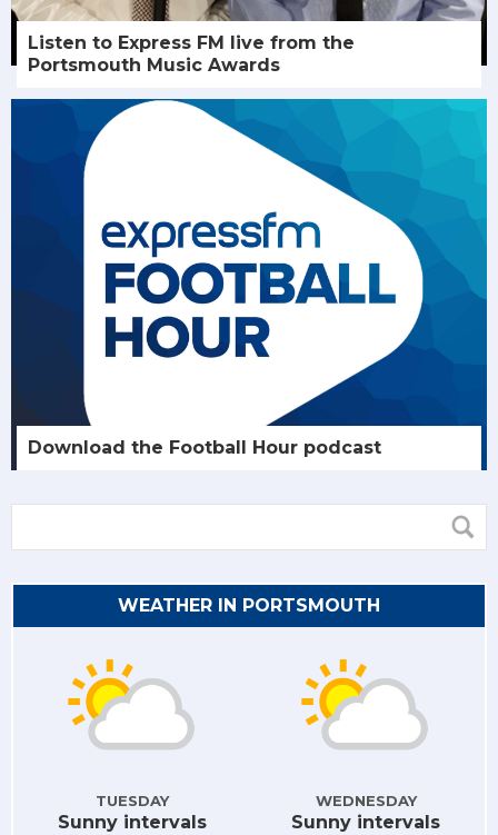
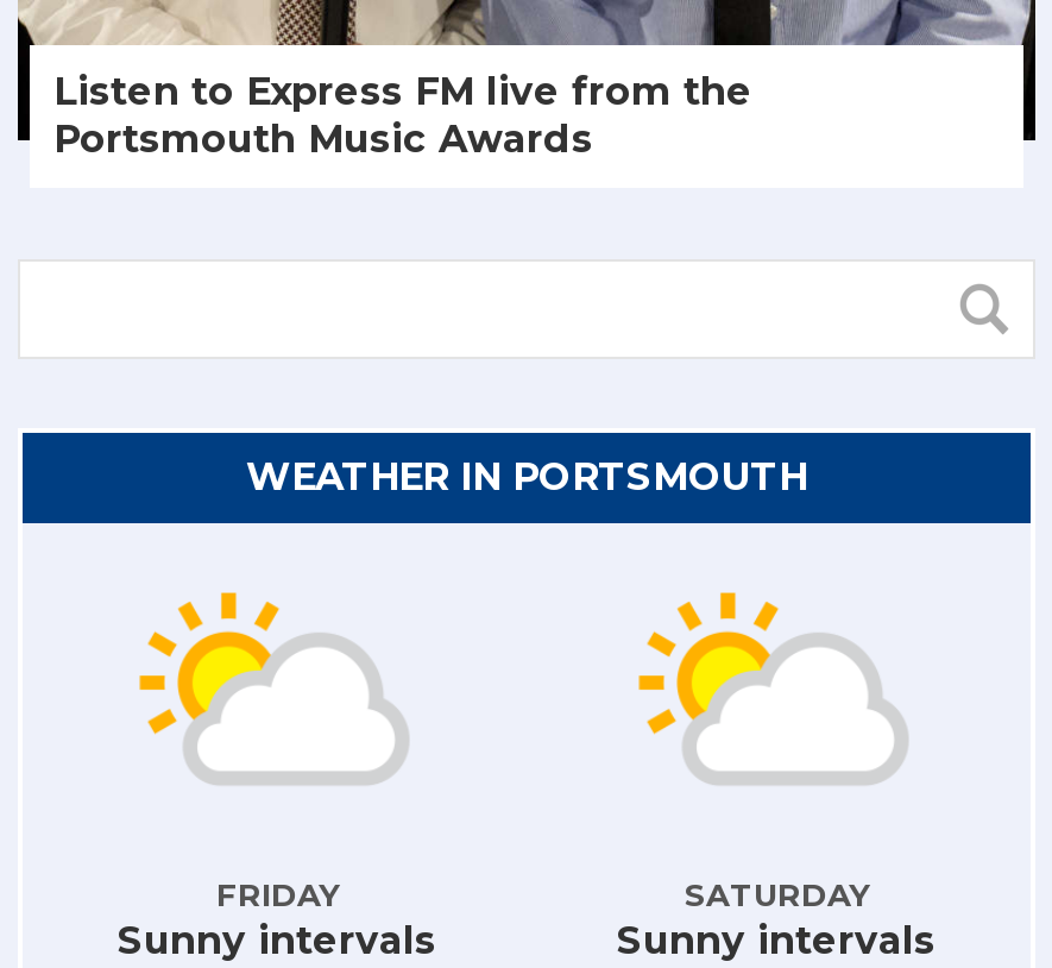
[10,98,488,471] [image] | Download the Football Hour podcast -> none
[96,791,169,809] TUESDAY -> [216,875,338,913] FRIDAY
[315,791,416,809] WEDNESDAY -> [685,875,868,913] SATURDAY

